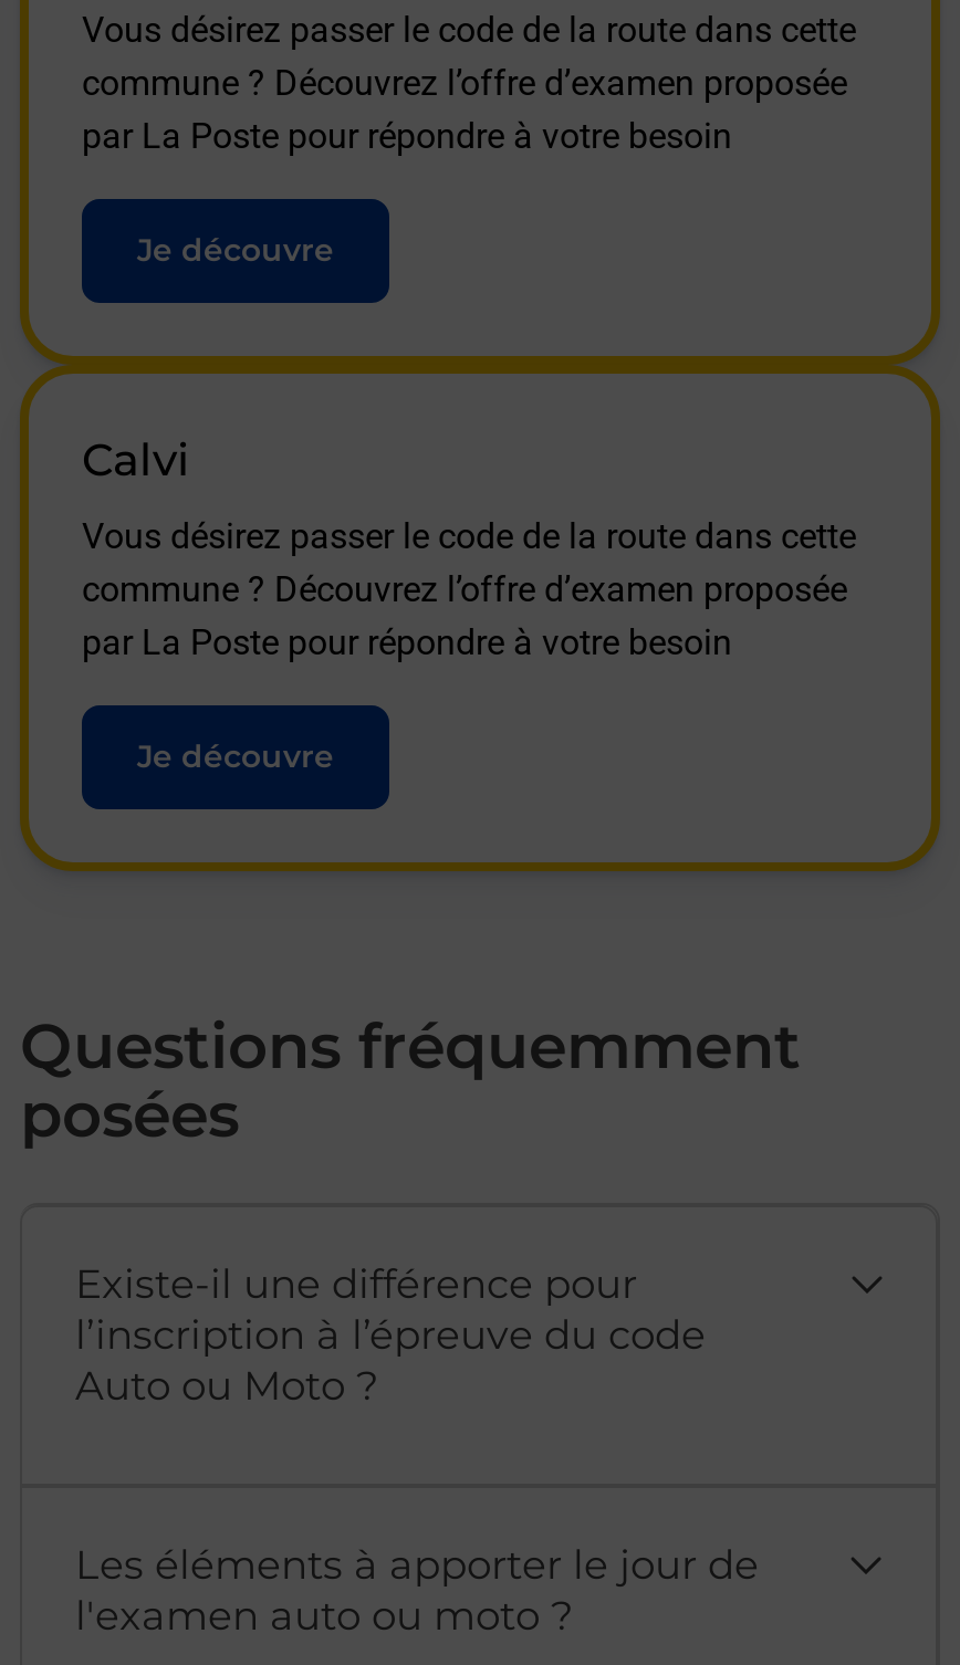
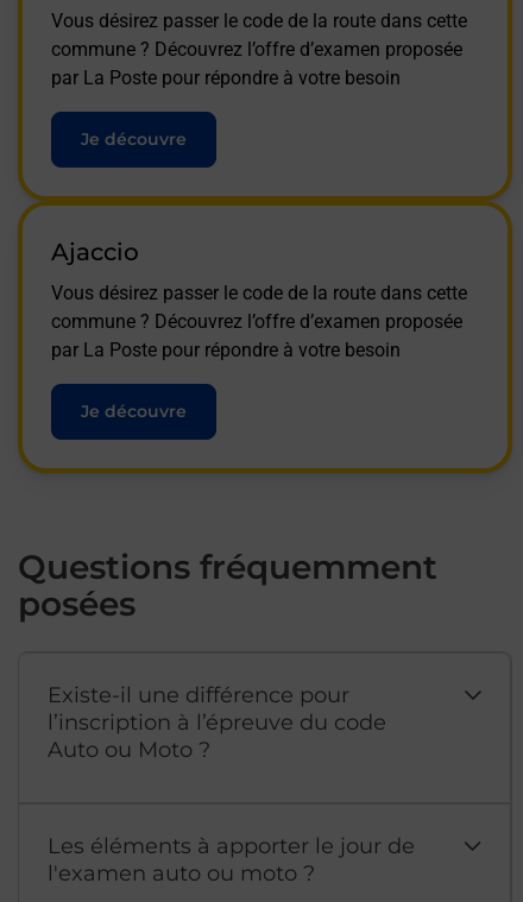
[82,434,190,487] Calvi -> [51,238,139,267] Ajaccio

